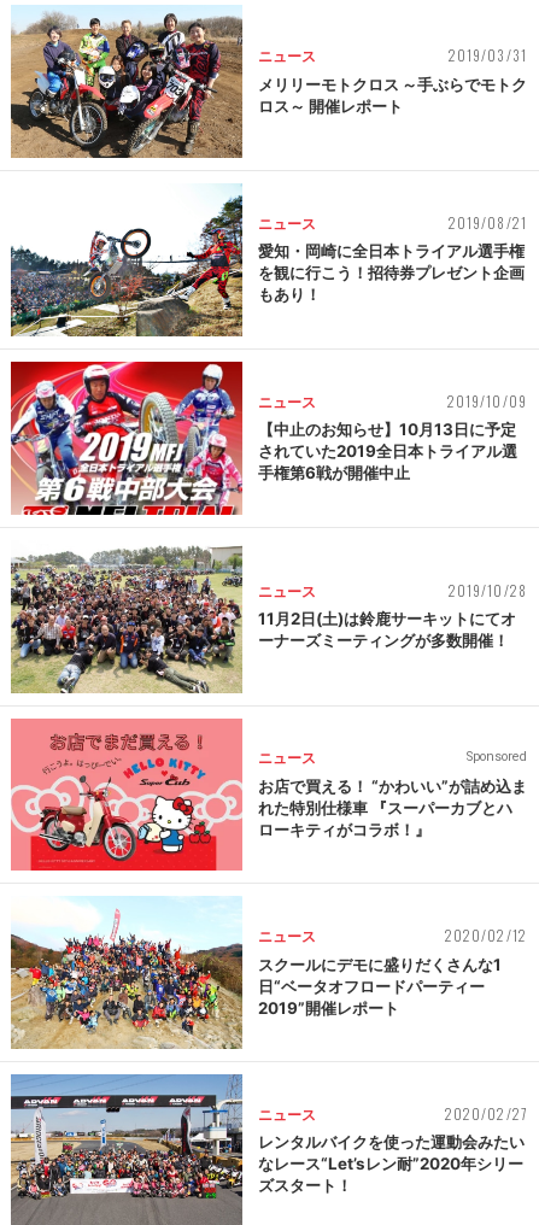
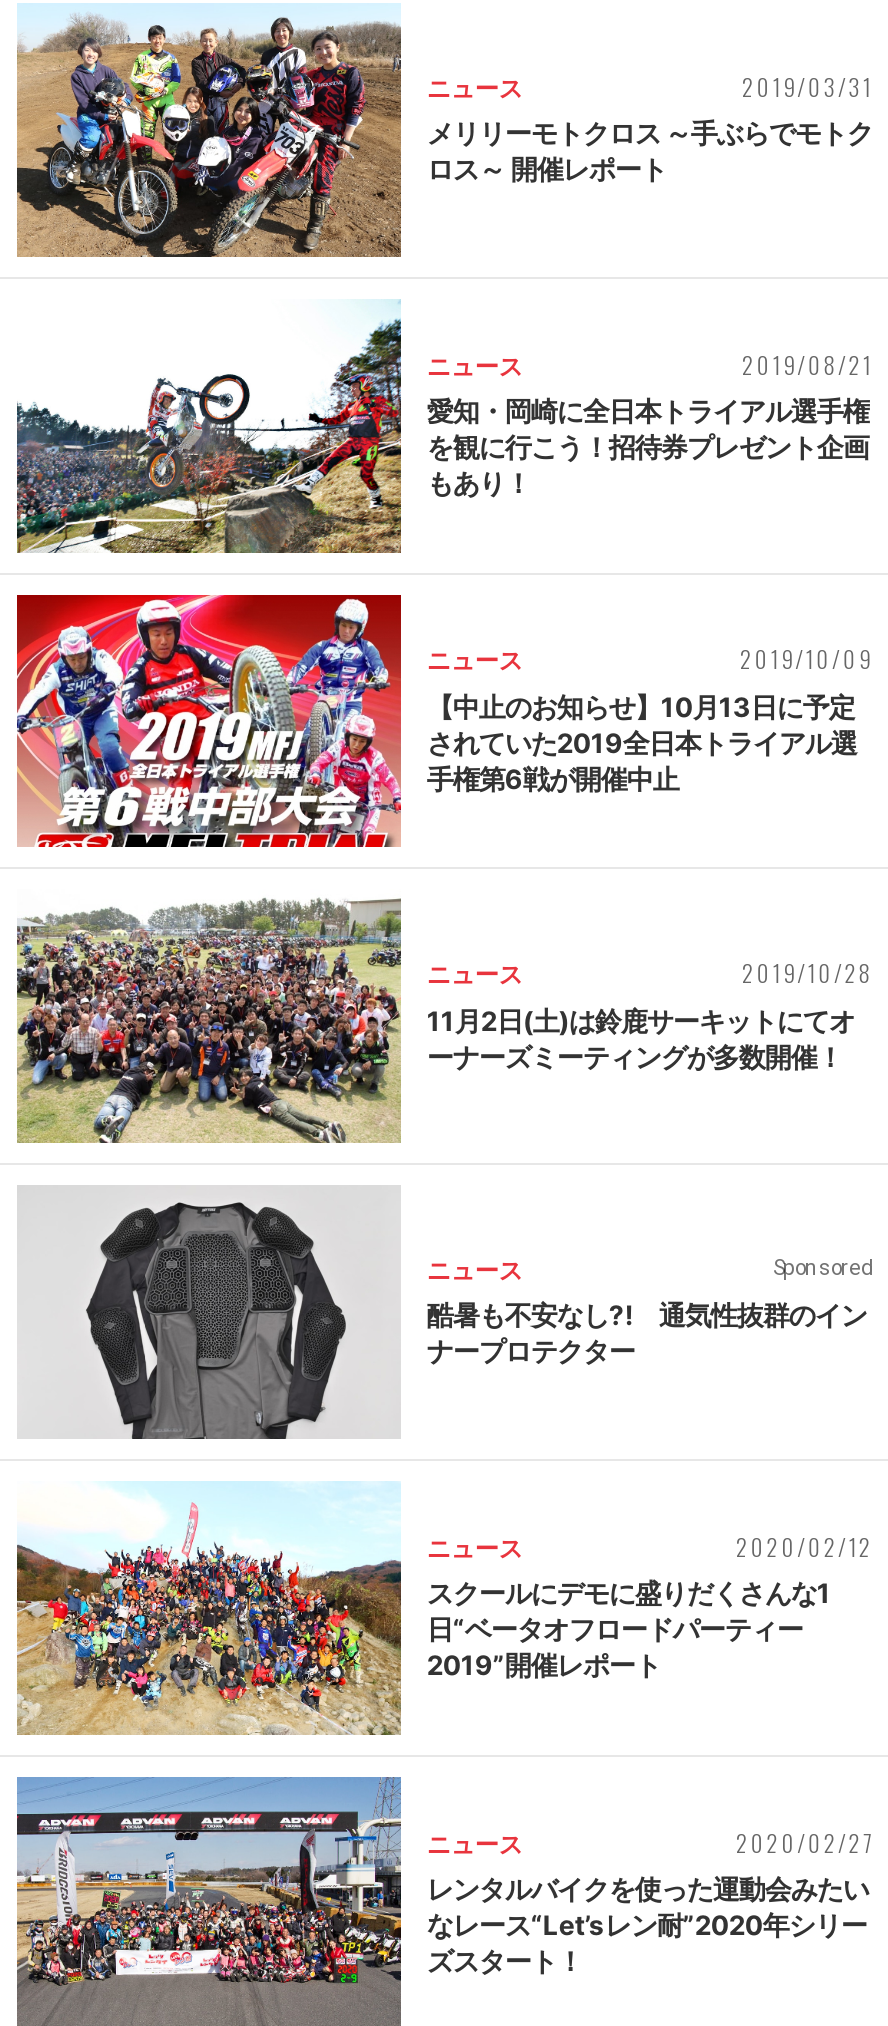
[11,719,527,872] [image] | お店で買える！ “かわいい”が詰め込ま | れた特別仕様車 『スーパーカブとハ | ローキティがコラボ！』 -> [19,1188,867,1442] [image] | 酷暑も不安なし?! 通気性抜群のイン | ナープロテクター

